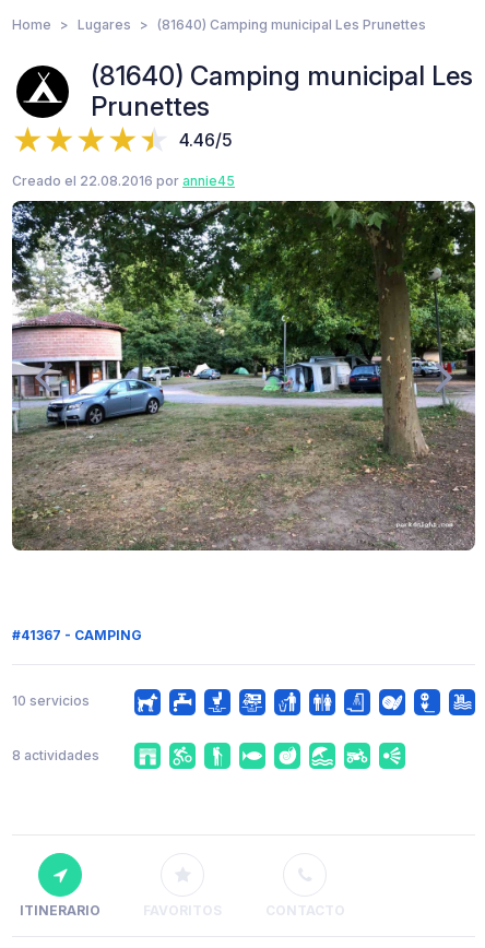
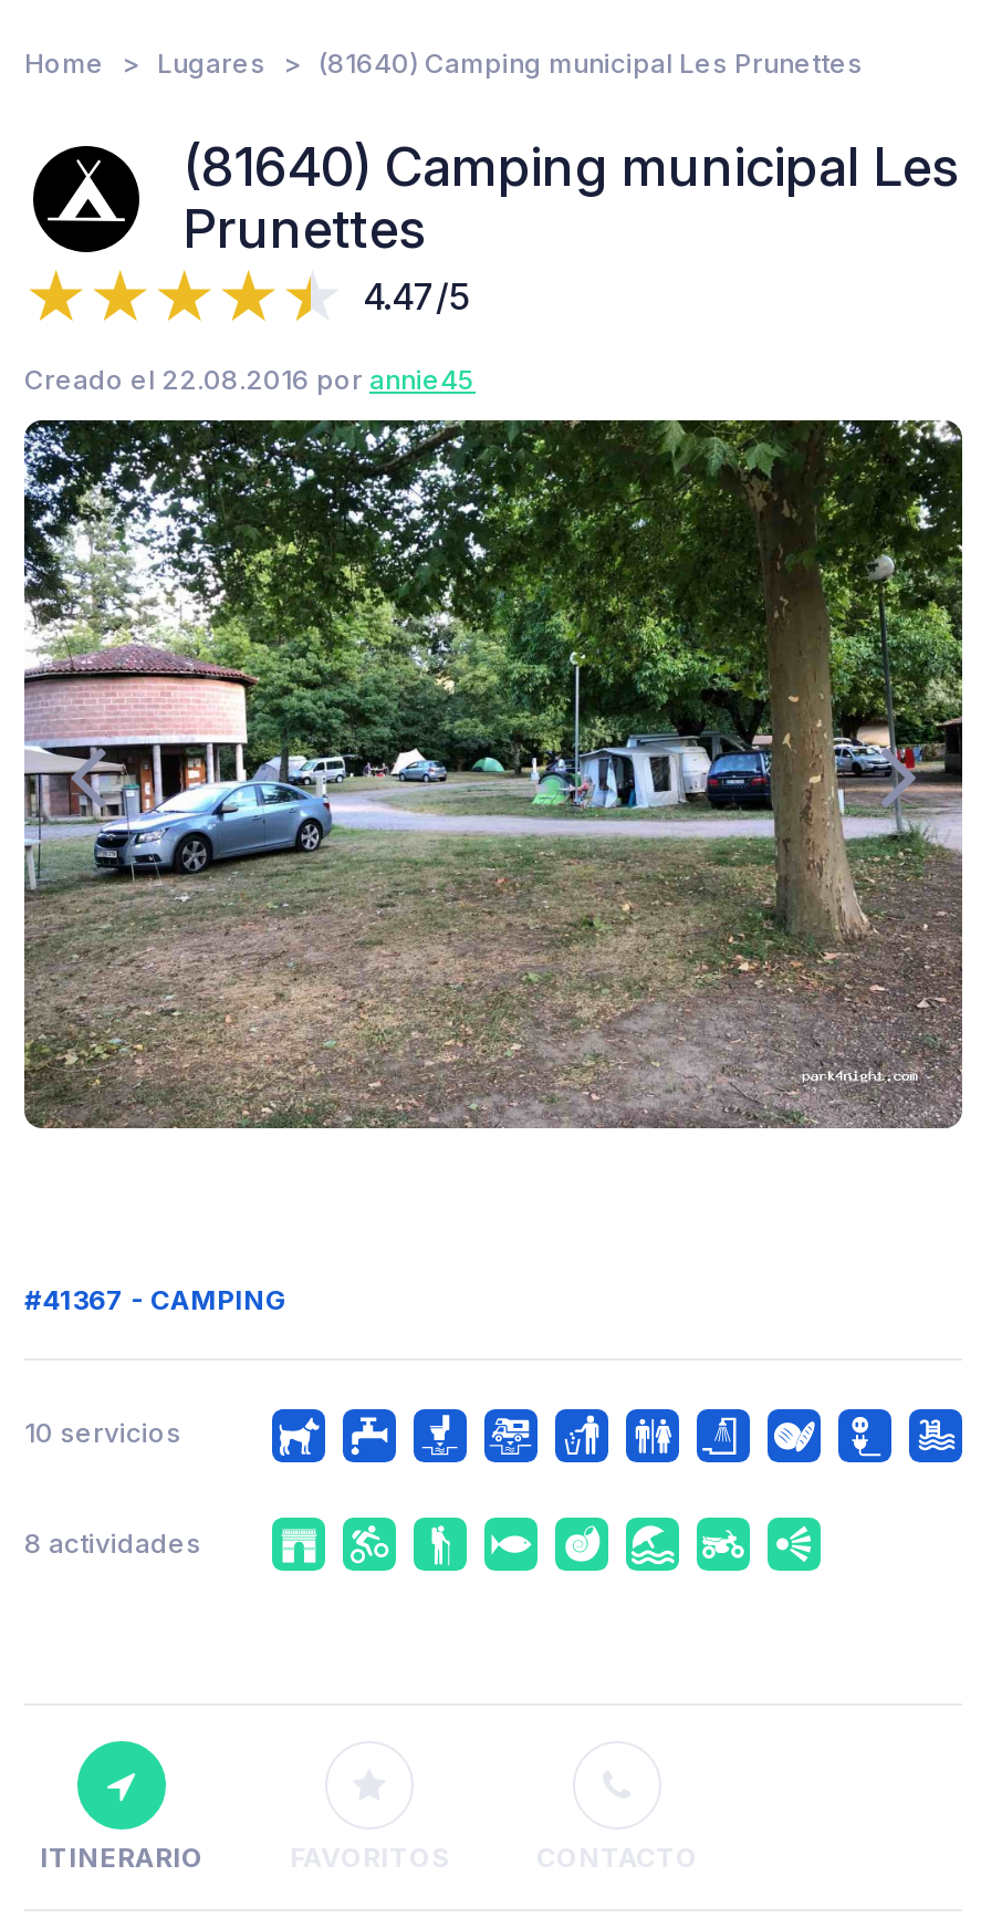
[179,129,233,151] 4.46/5 -> [363,274,471,319] 4.47/5

